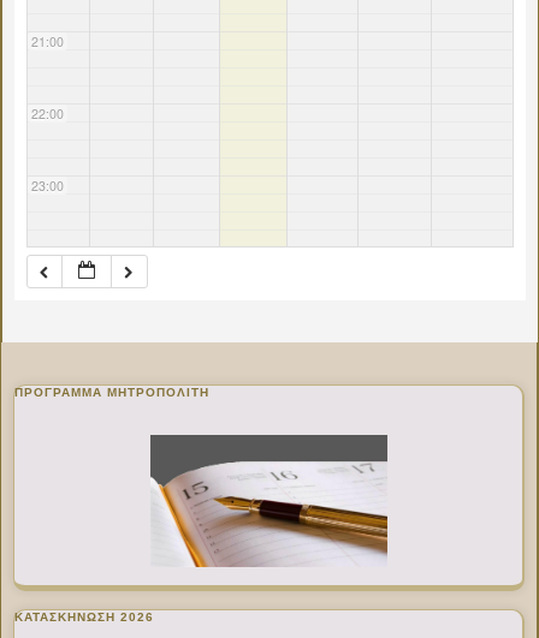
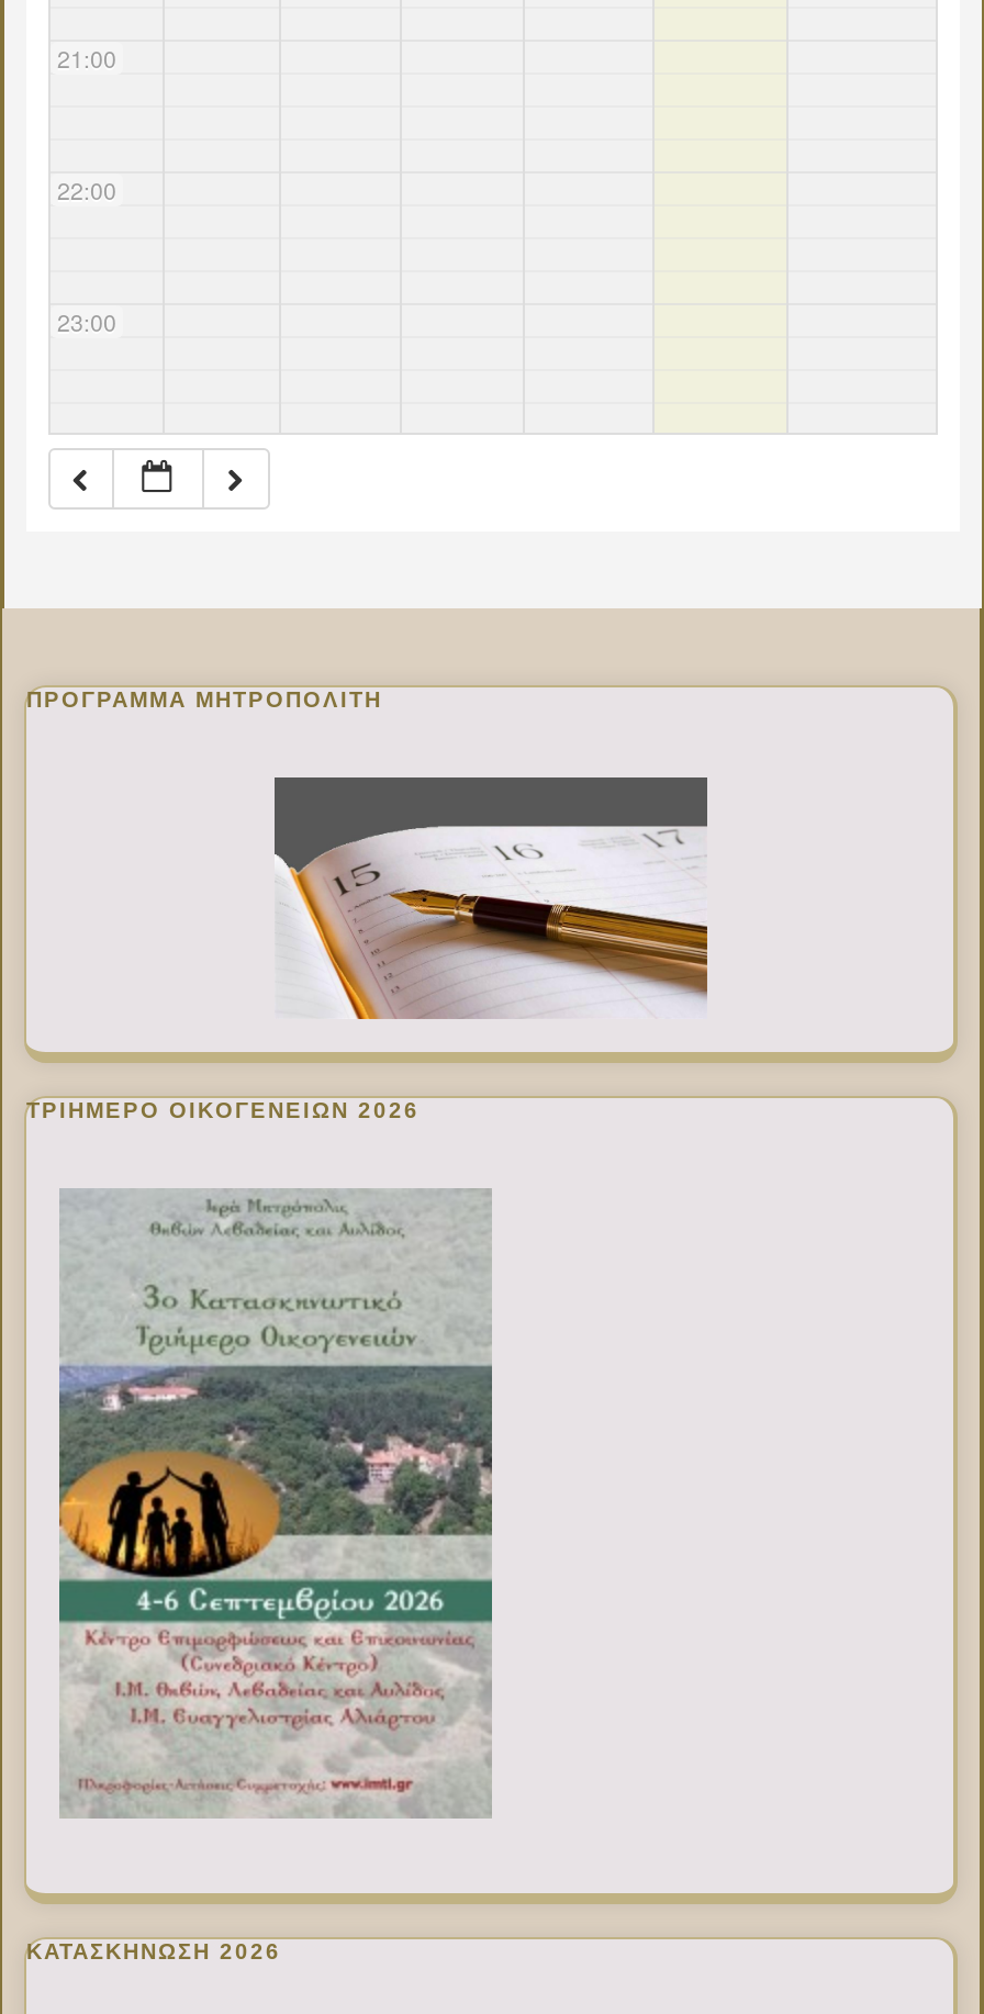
none -> [26,1099,420,1123] ΤΡΙΗΜΕΡΟ ΟΙΚΟΓΕΝΕΙΩΝ 2026
none -> [57,1188,494,1819] [image]

